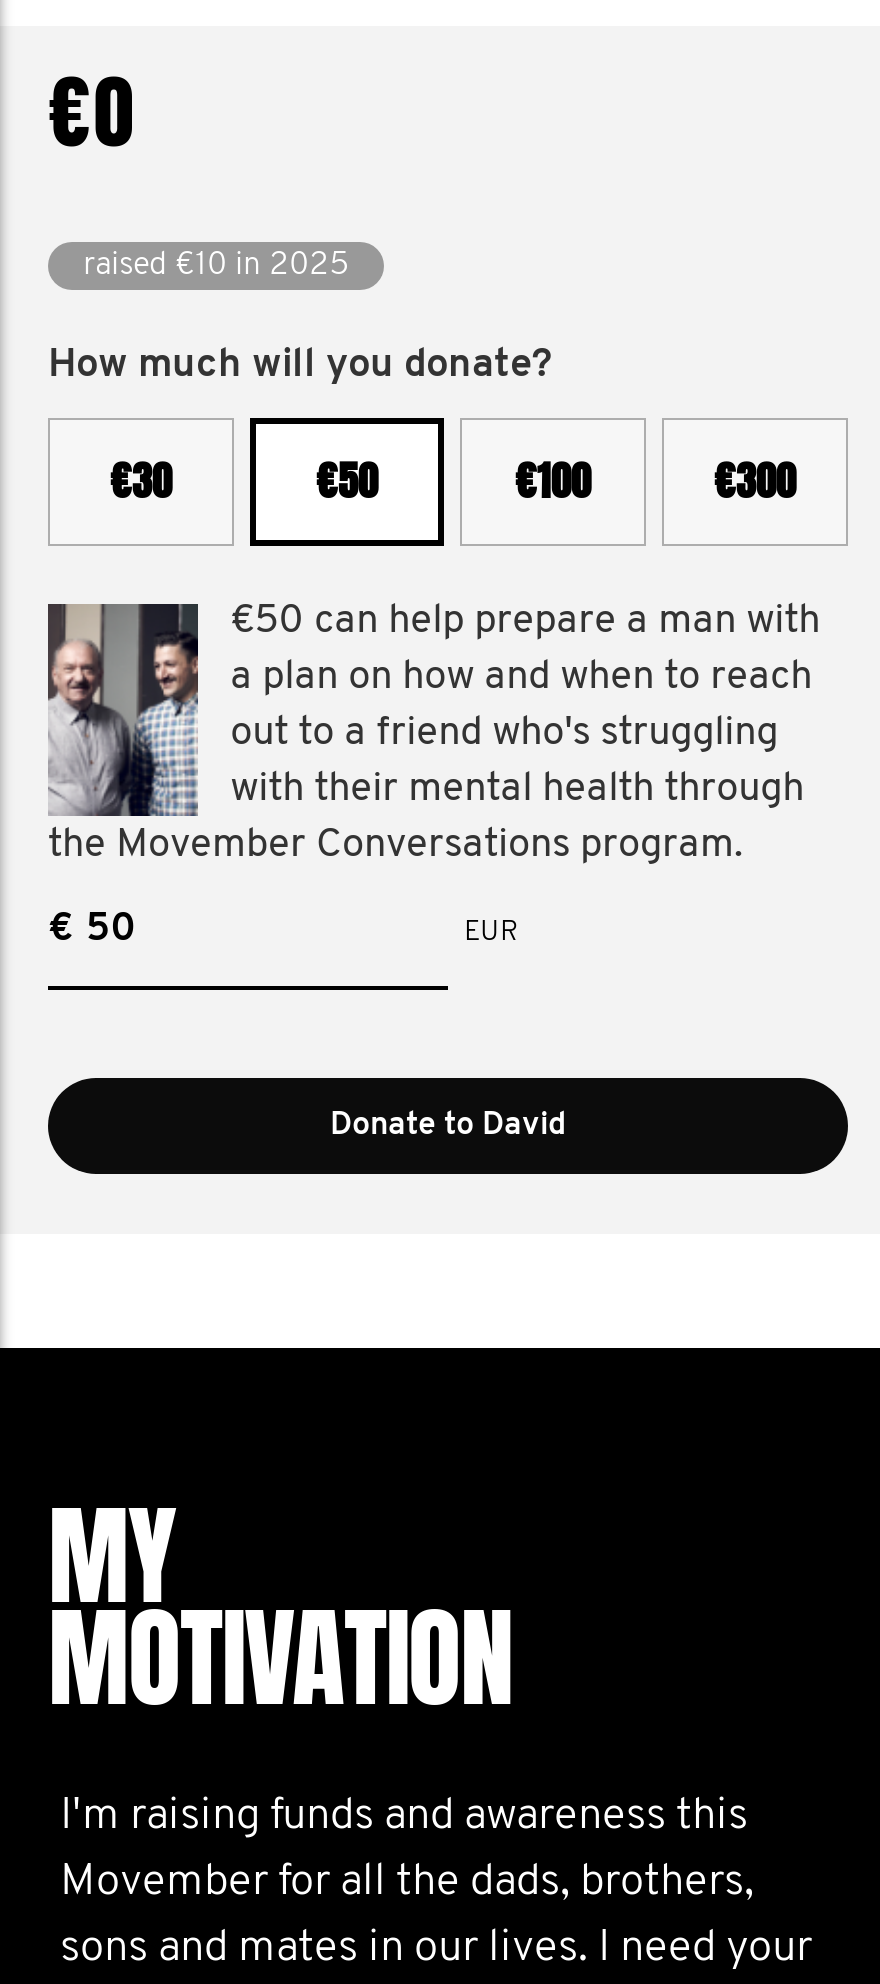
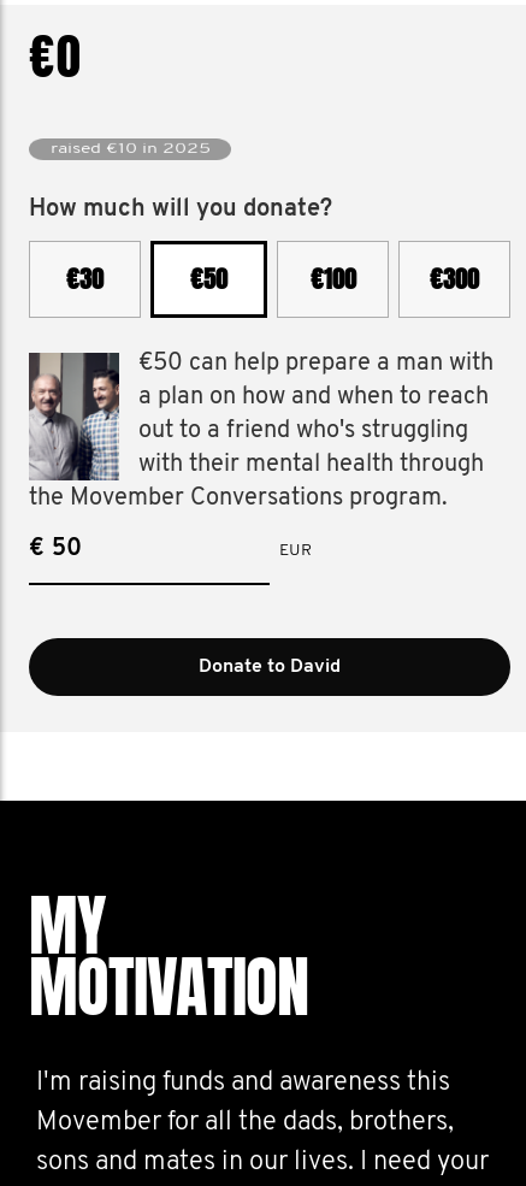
[60,250,372,282] raised €10 since 2025 -> [50,140,210,159] raised €10 in 2025

